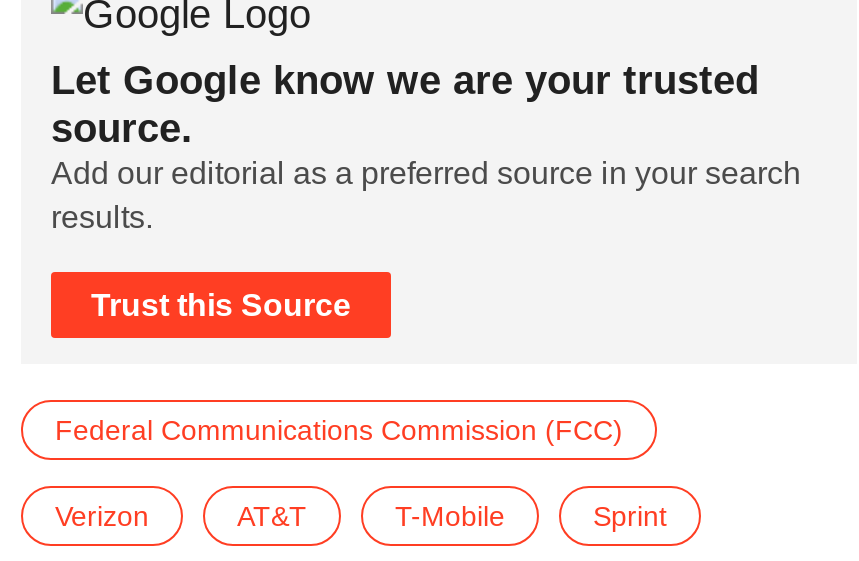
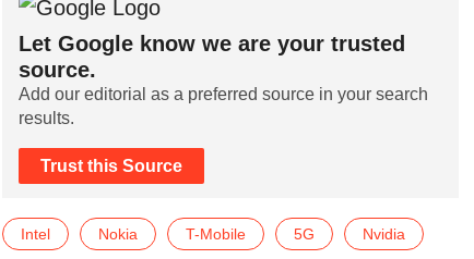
[55,415,623,533] Federal Communications Commission (FCC) | Verizon | AT&T -> [21,226,138,243] Intel | Nokia
[593,501,667,533] Sprint -> [294,226,405,243] 5G | Nvidia

